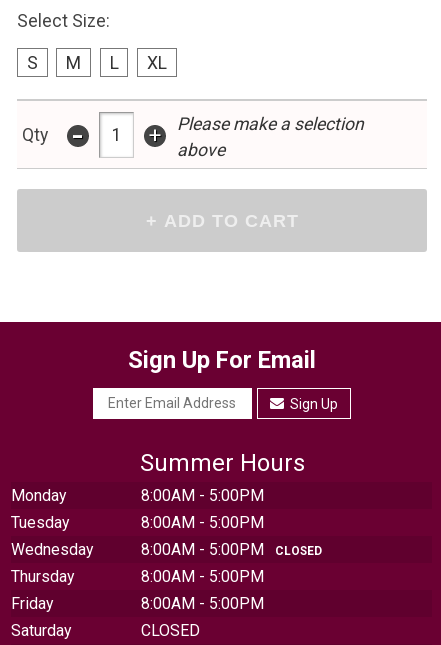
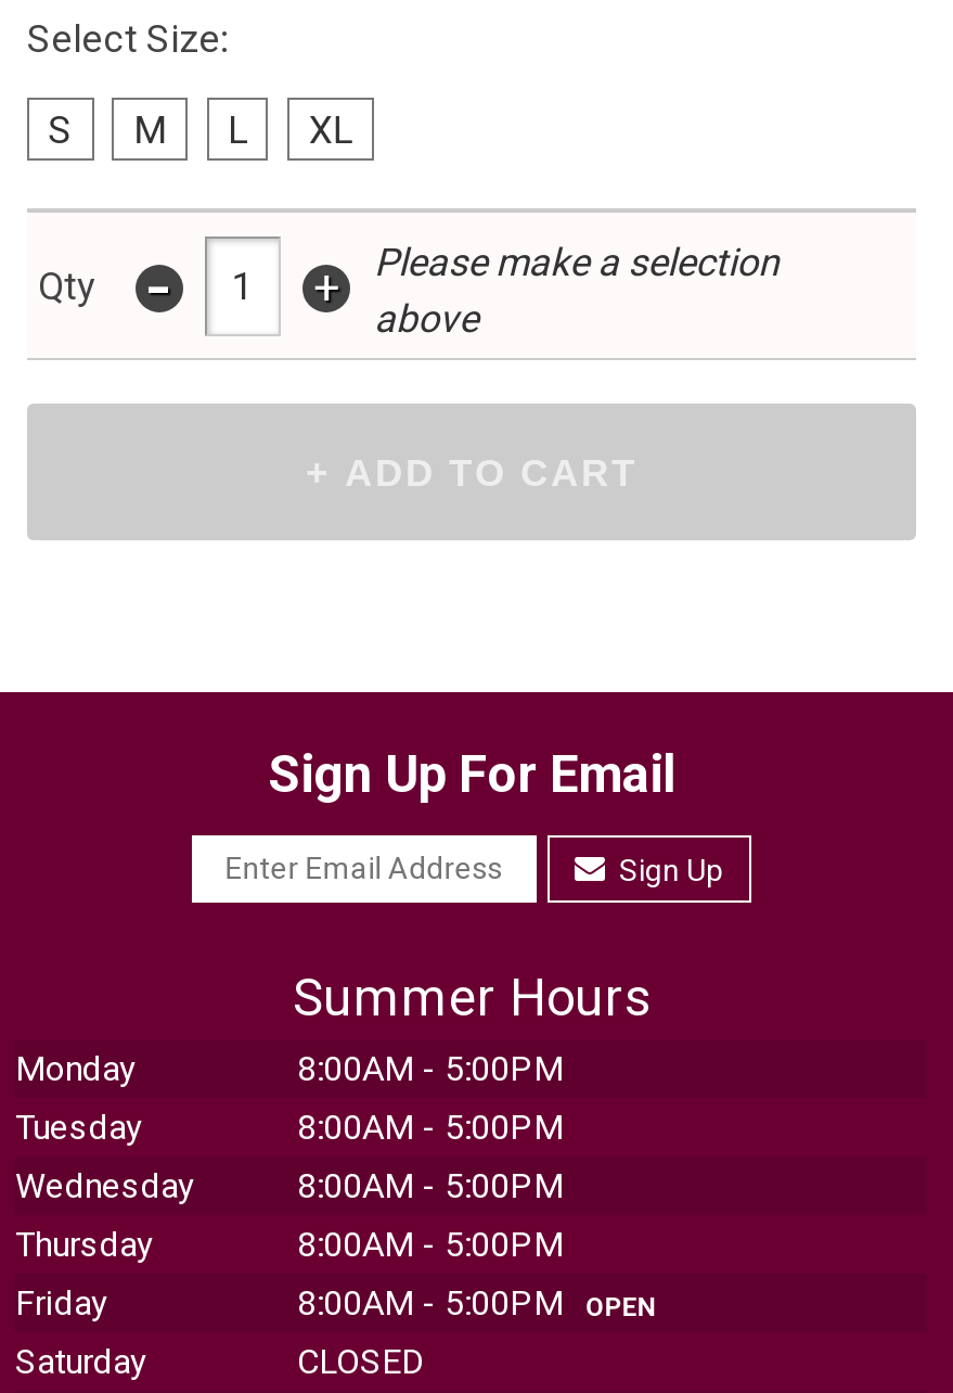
[141,540,322,559] 8:00AM - 5:00PM CLOSED -> [297,1166,564,1207] 8:00AM - 5:00PM
[141,594,264,613] 8:00AM - 5:00PM -> [297,1283,657,1324] 8:00AM - 5:00PM OPEN

